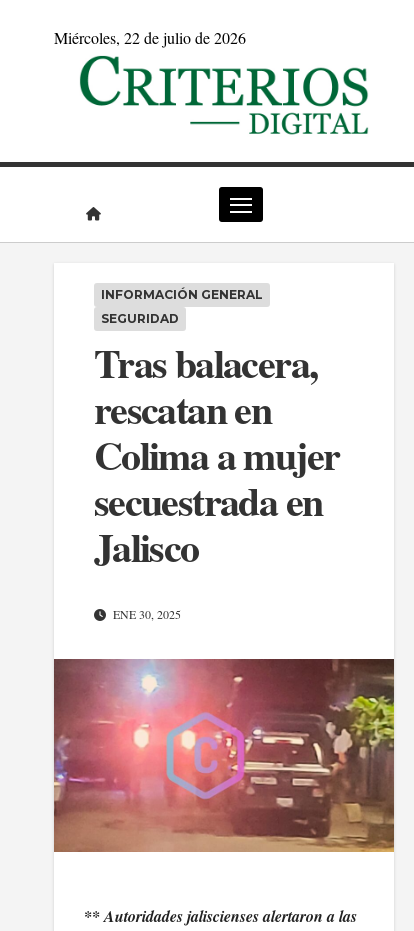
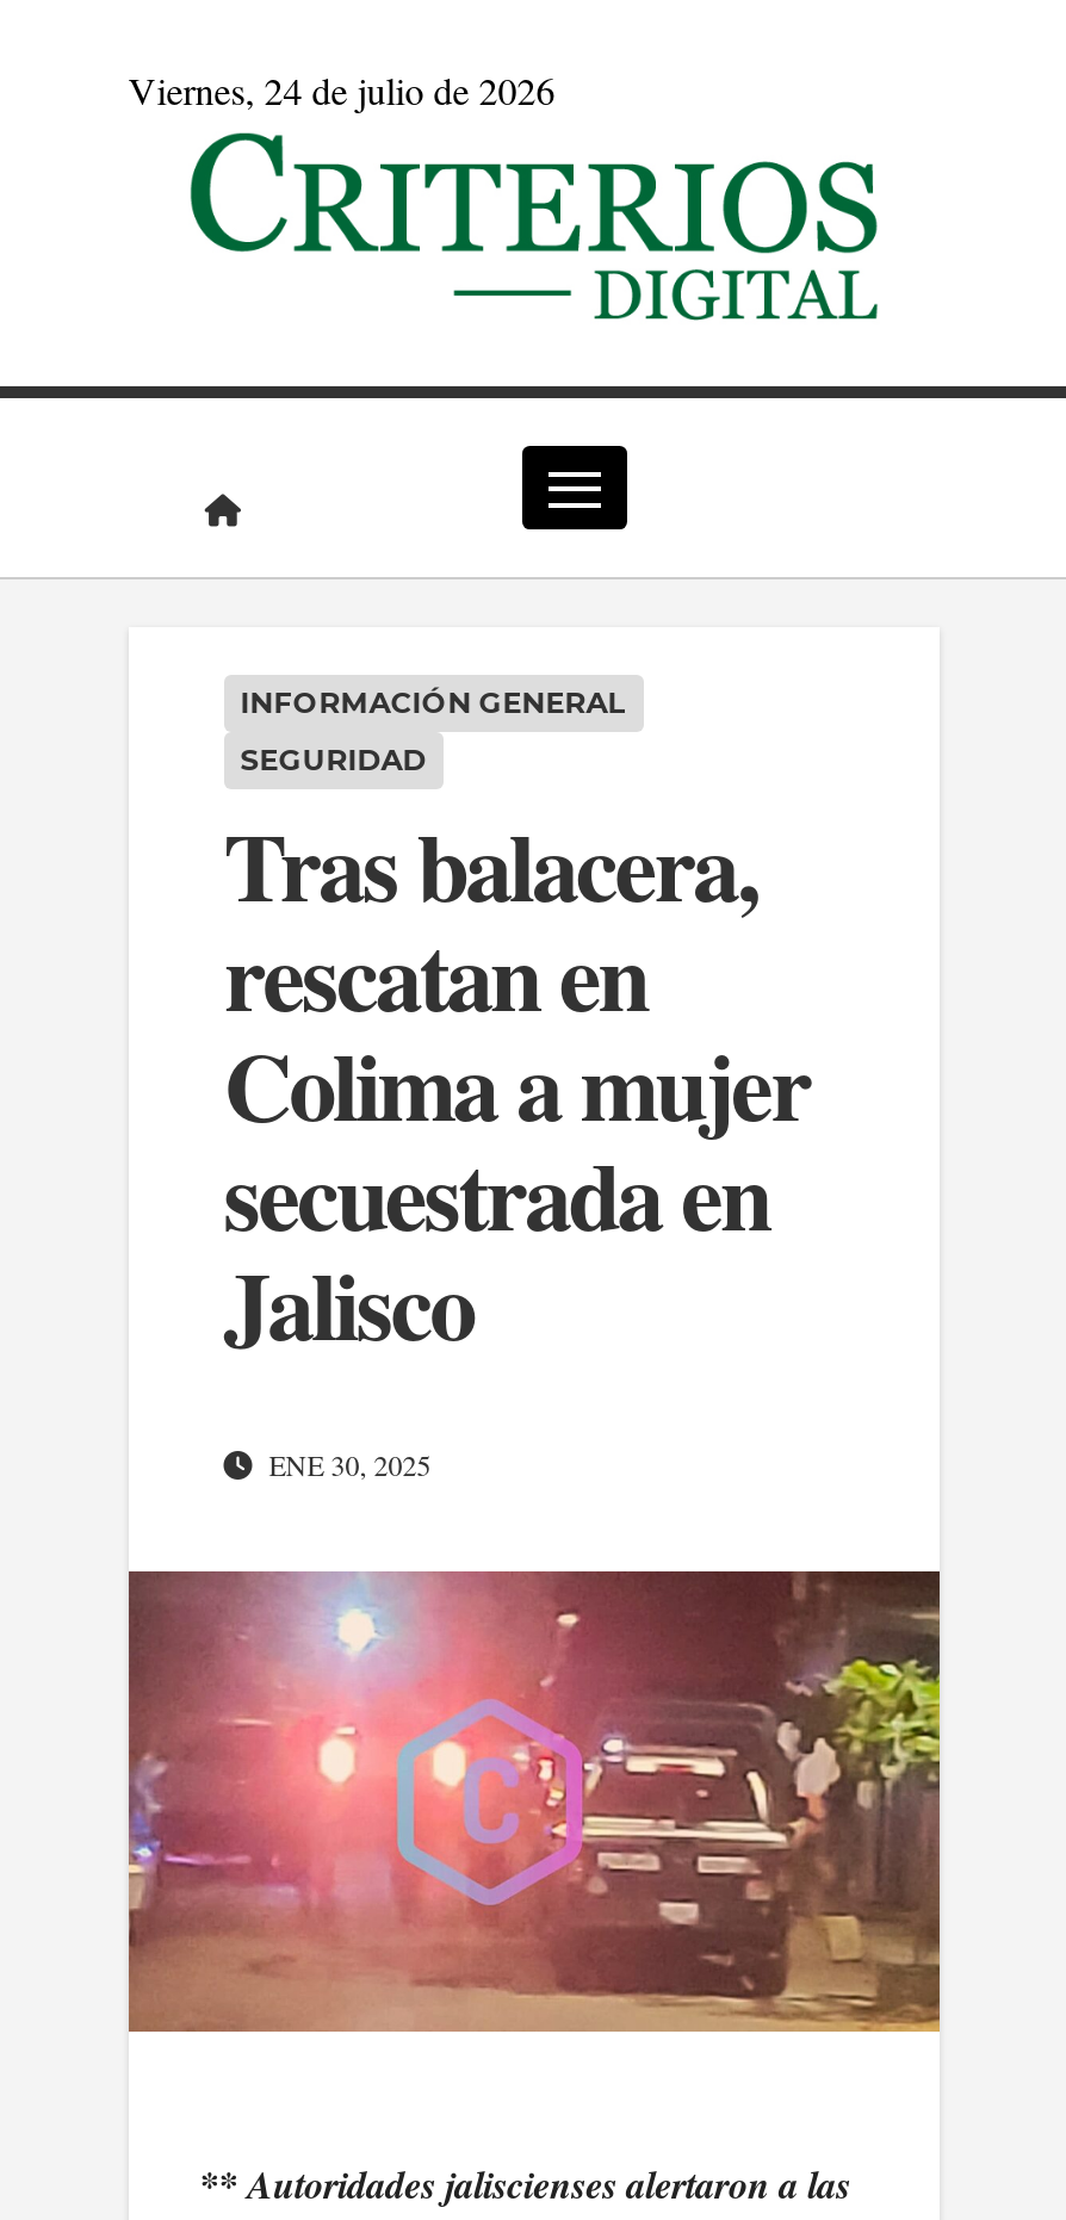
[68,27,246,48] miércoles, 22 de julio de 2026 -> [157,64,555,114] viernes, 24 de julio de 2026

